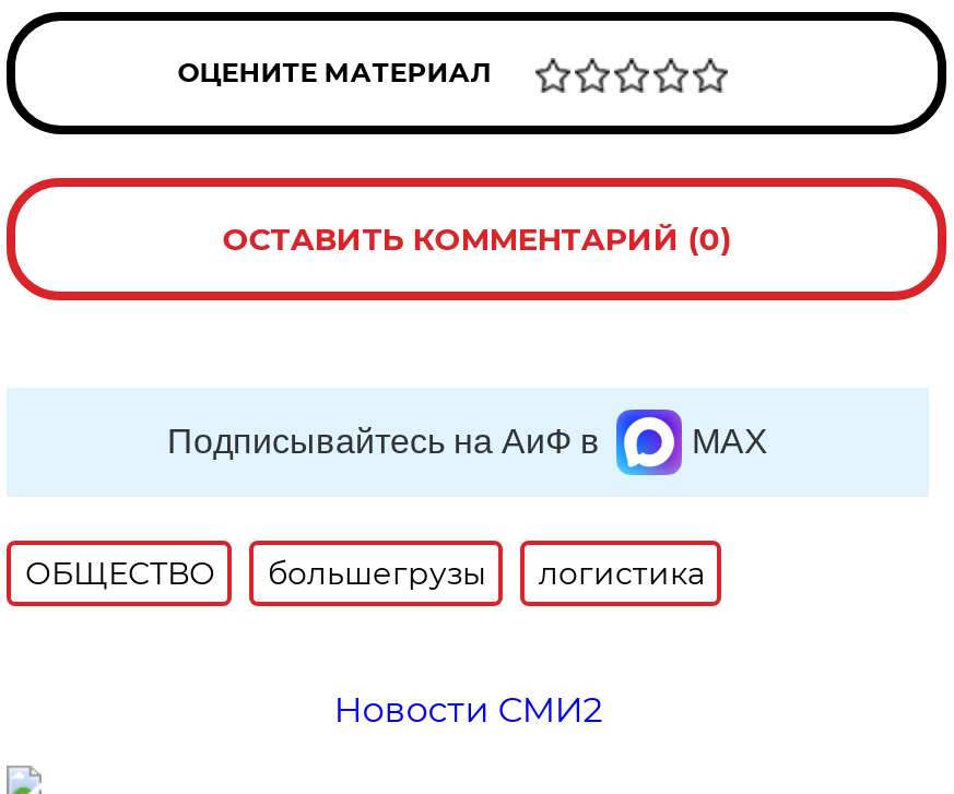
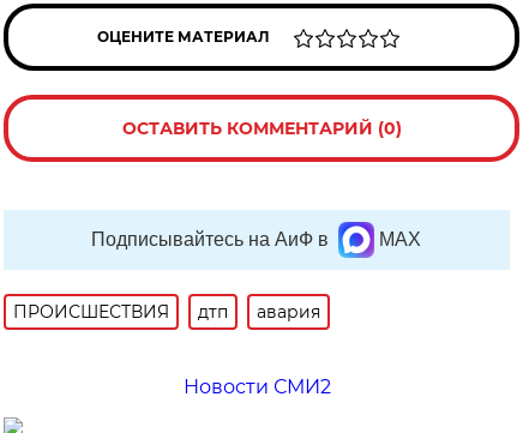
[25,554,705,593] ОБЩЕСТВО | большегрузы | логистика -> [14,301,321,323] ПРОИСШЕСТВИЯ | дтп | авария

